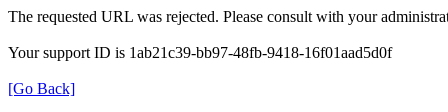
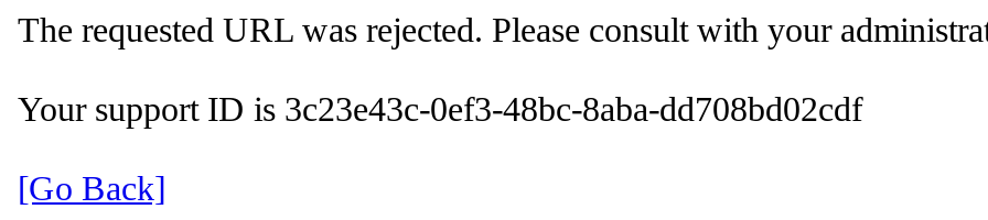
[8,44,392,61] Your support ID is 1ab21c39-bb97-48fb-9418-16f01aad5d0f -> [18,90,862,128] Your support ID is 3c23e43c-0ef3-48bc-8aba-dd708bd02cdf

